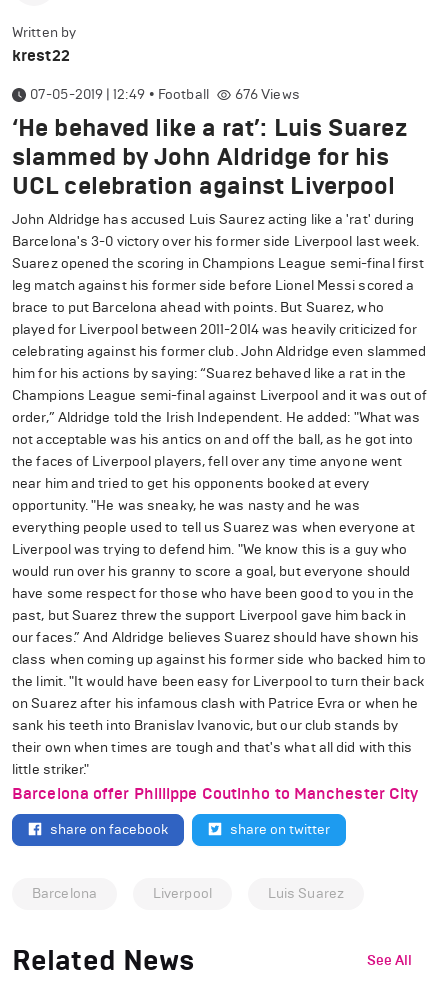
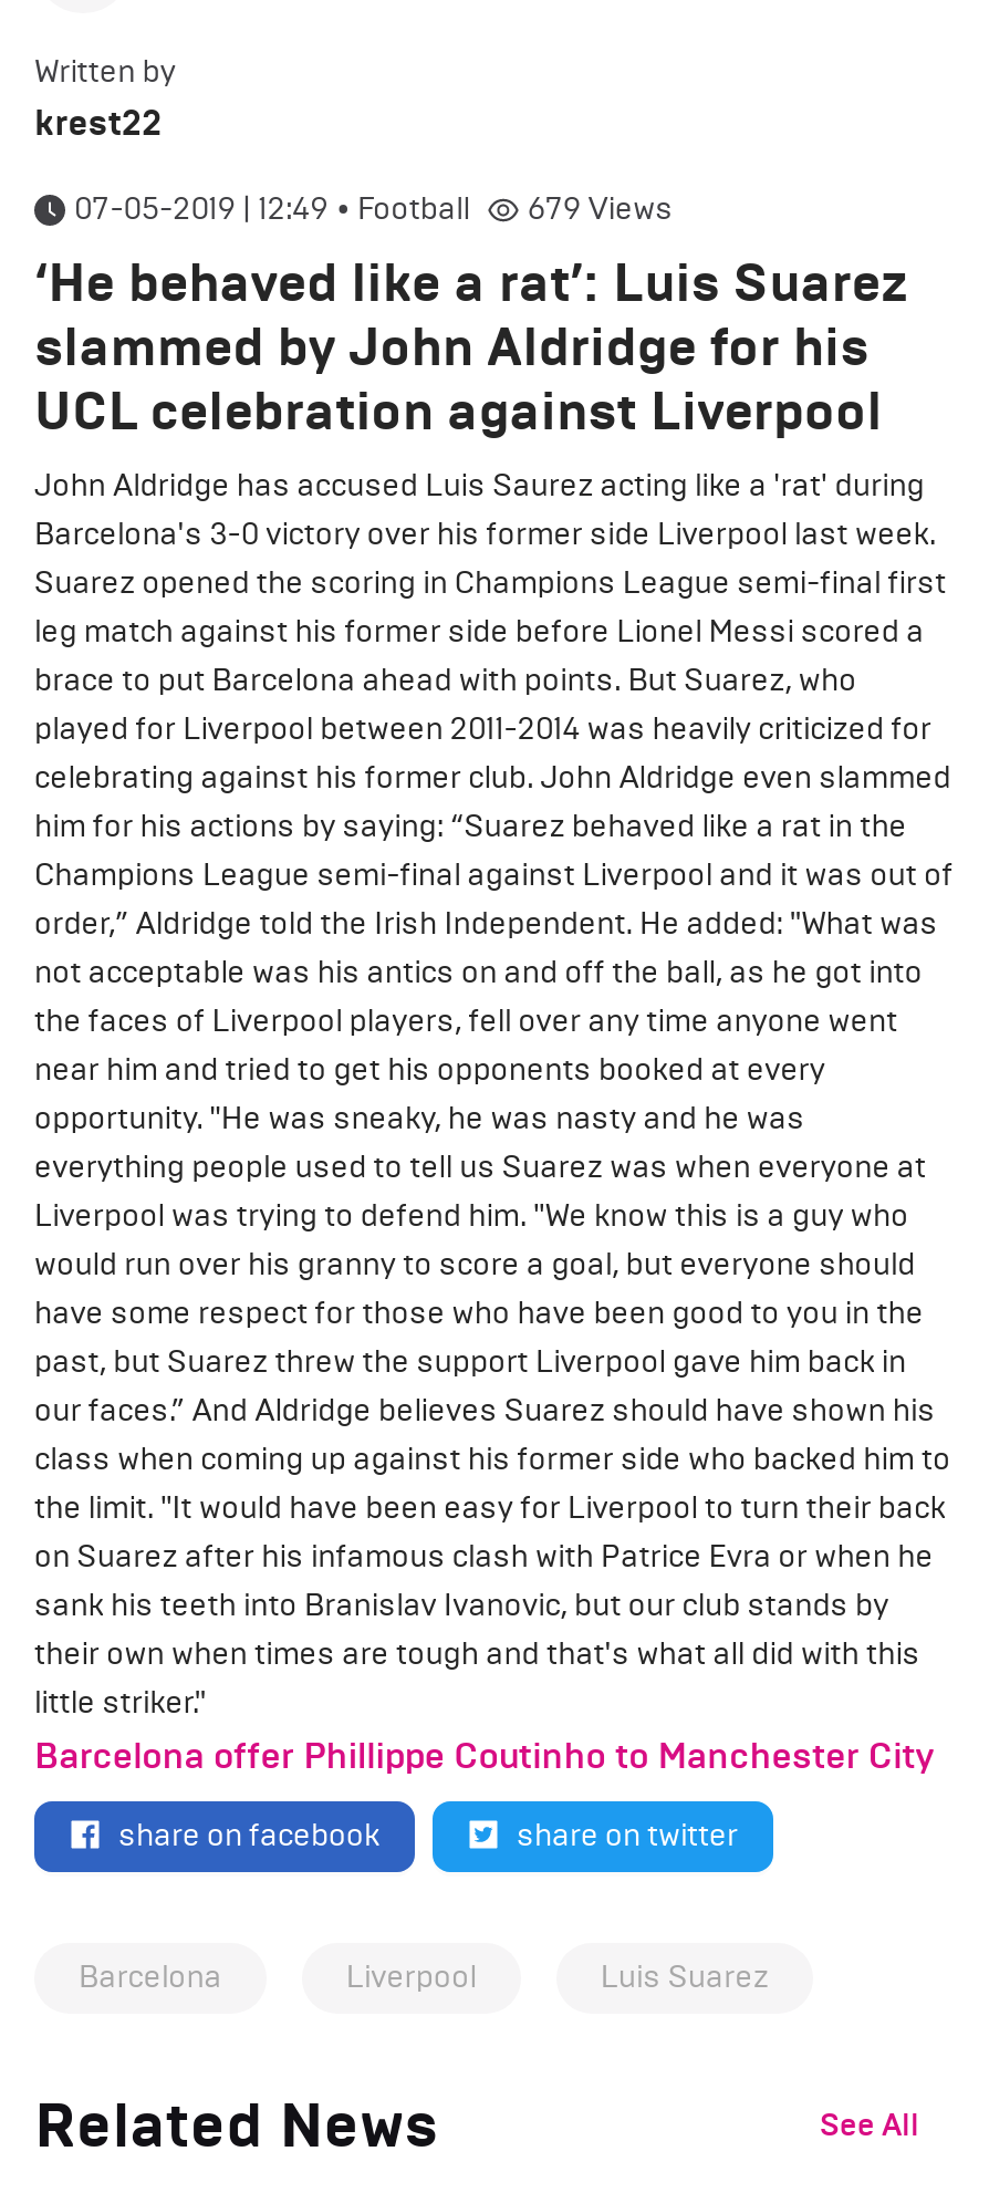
[235,86,300,103] 676 Views -> [527,190,673,228] 679 Views

